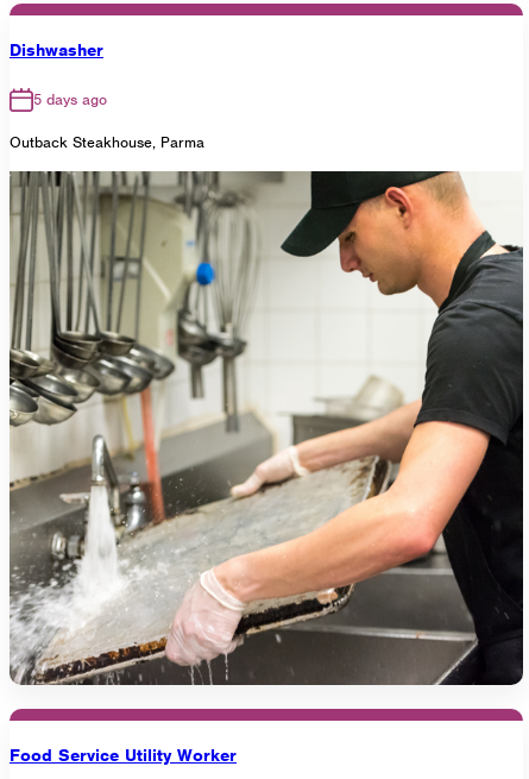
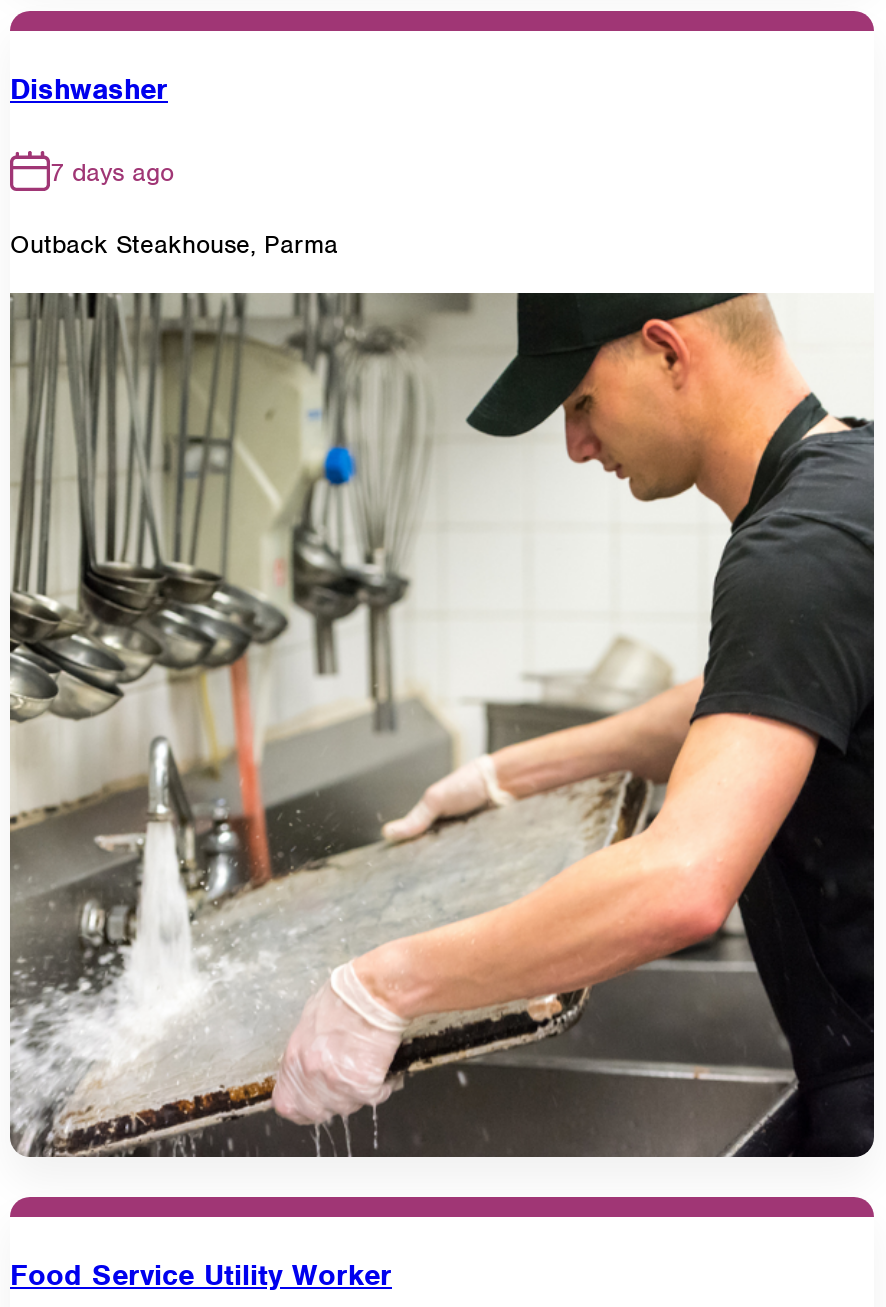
[33,90,107,110] 5 days ago -> [50,155,174,189] 7 days ago

